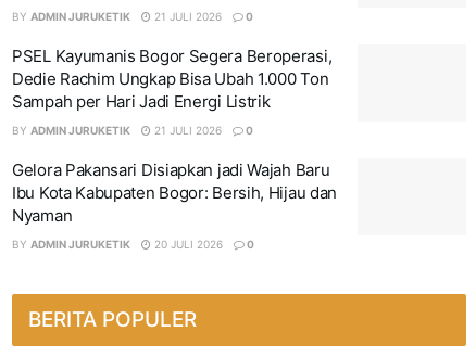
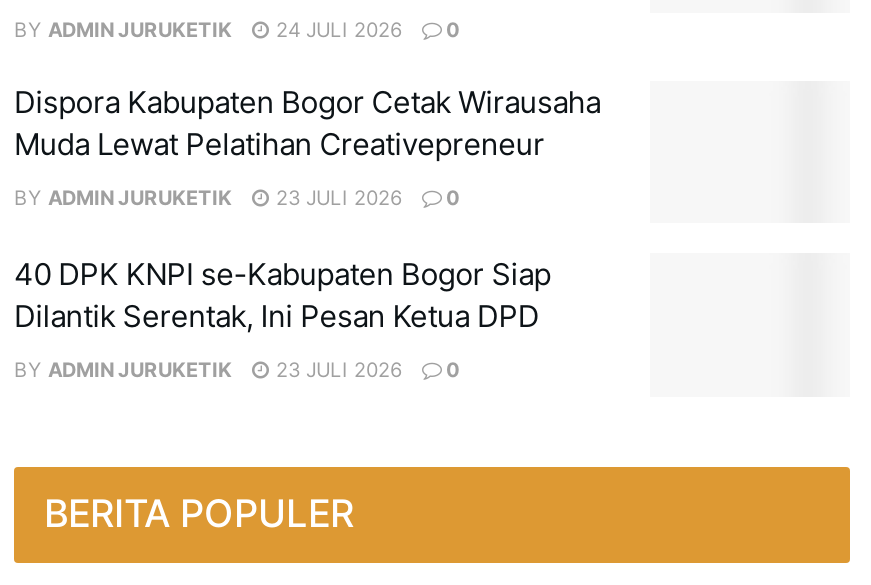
[12,9,253,22] BY ADMIN JURUKETIK 21 JULI 2026 0 -> [14,16,460,40] BY ADMIN JURUKETIK 24 JULI 2026 0
[12,45,332,111] PSEL Kayumanis Bogor Segera Beroperasi, | Dedie Rachim Ungkap Bisa Ubah 1.000 Ton | Sampah per Hari Jadi Energi Listrik -> [14,82,601,162] Dispora Kabupaten Bogor Cetak Wirausaha | Muda Lewat Pelatihan Creativepreneur
[12,123,253,136] BY ADMIN JURUKETIK 21 JULI 2026 0 -> [14,184,460,208] BY ADMIN JURUKETIK 23 JULI 2026 0
[12,159,337,225] Gelora Pakansari Disiapkan jadi Wajah Baru | Ibu Kota Kabupaten Bogor: Bersih, Hijau dan | Nyaman -> [14,255,551,335] 40 DPK KNPI se-Kabupaten Bogor Siap | Dilantik Serentak, Ini Pesan Ketua DPD
[12,237,254,250] BY ADMIN JURUKETIK 20 JULI 2026 0 -> [14,357,460,381] BY ADMIN JURUKETIK 23 JULI 2026 0

